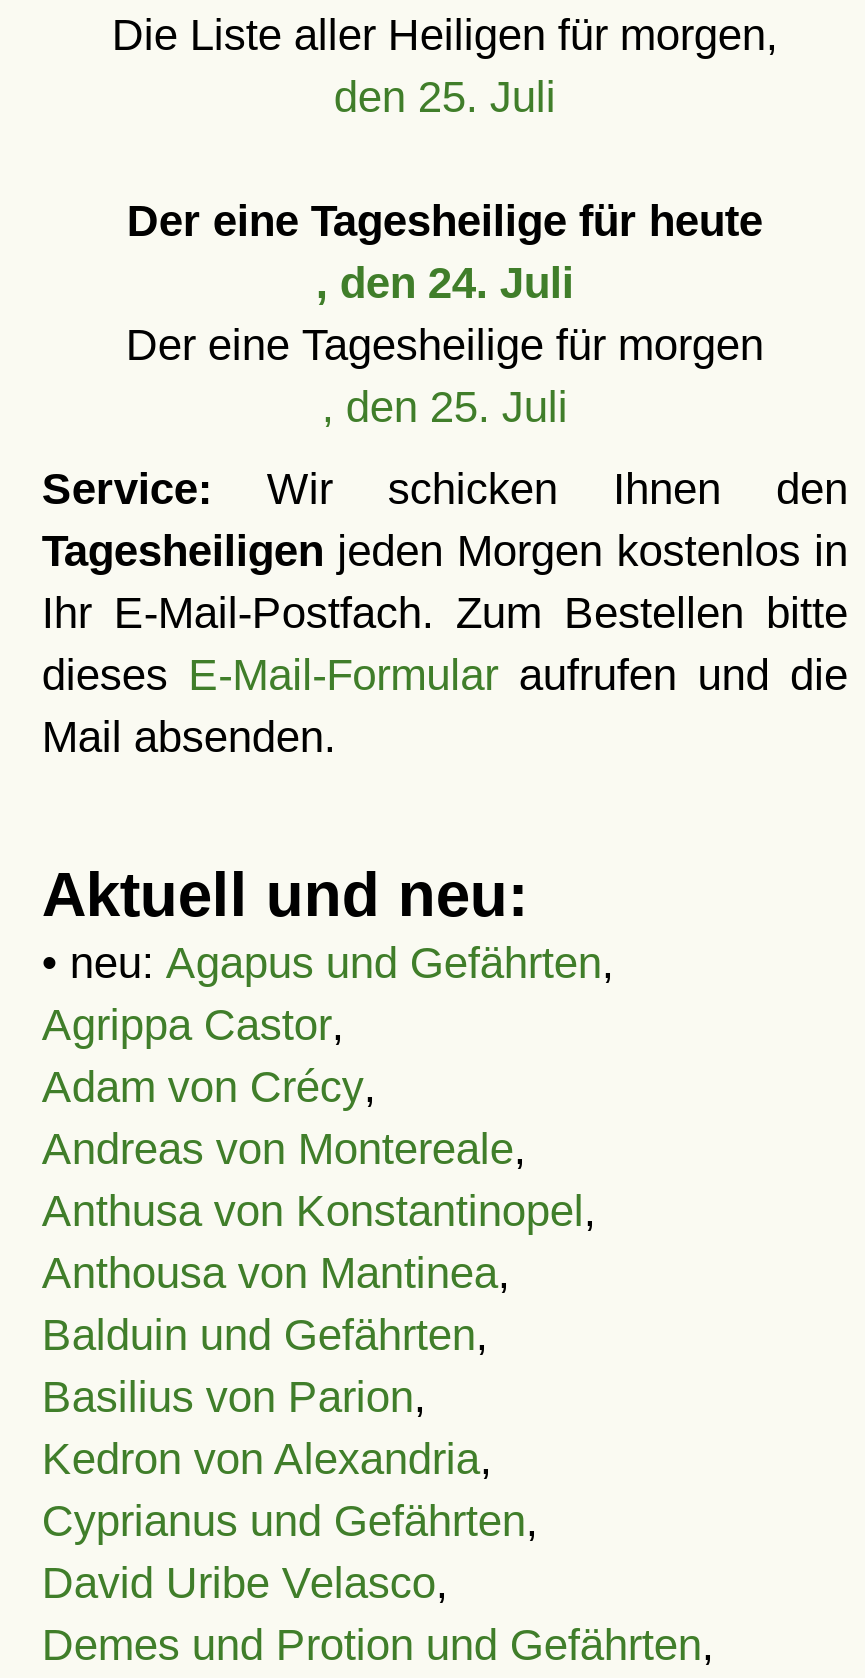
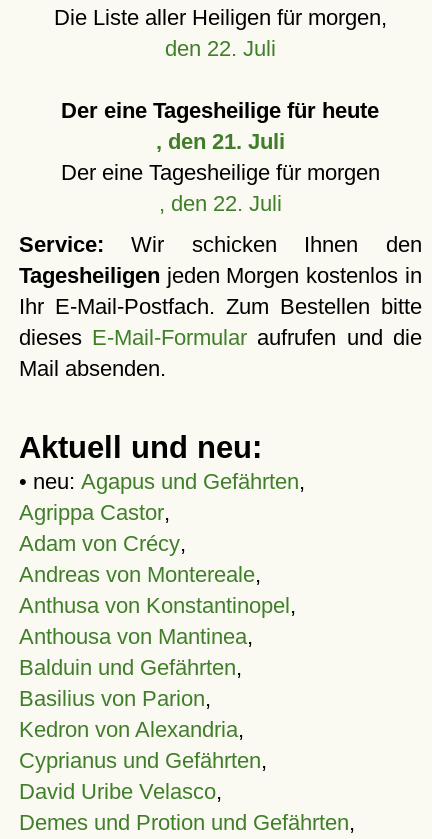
[334,72,556,122] den 25. Juli -> [165,36,276,61] den 22. Juli
[316,258,574,308] , den 24. Juli -> [156,129,285,154] , den 21. Juli
[322,382,568,432] , den 25. Juli -> [159,191,282,216] , den 22. Juli

